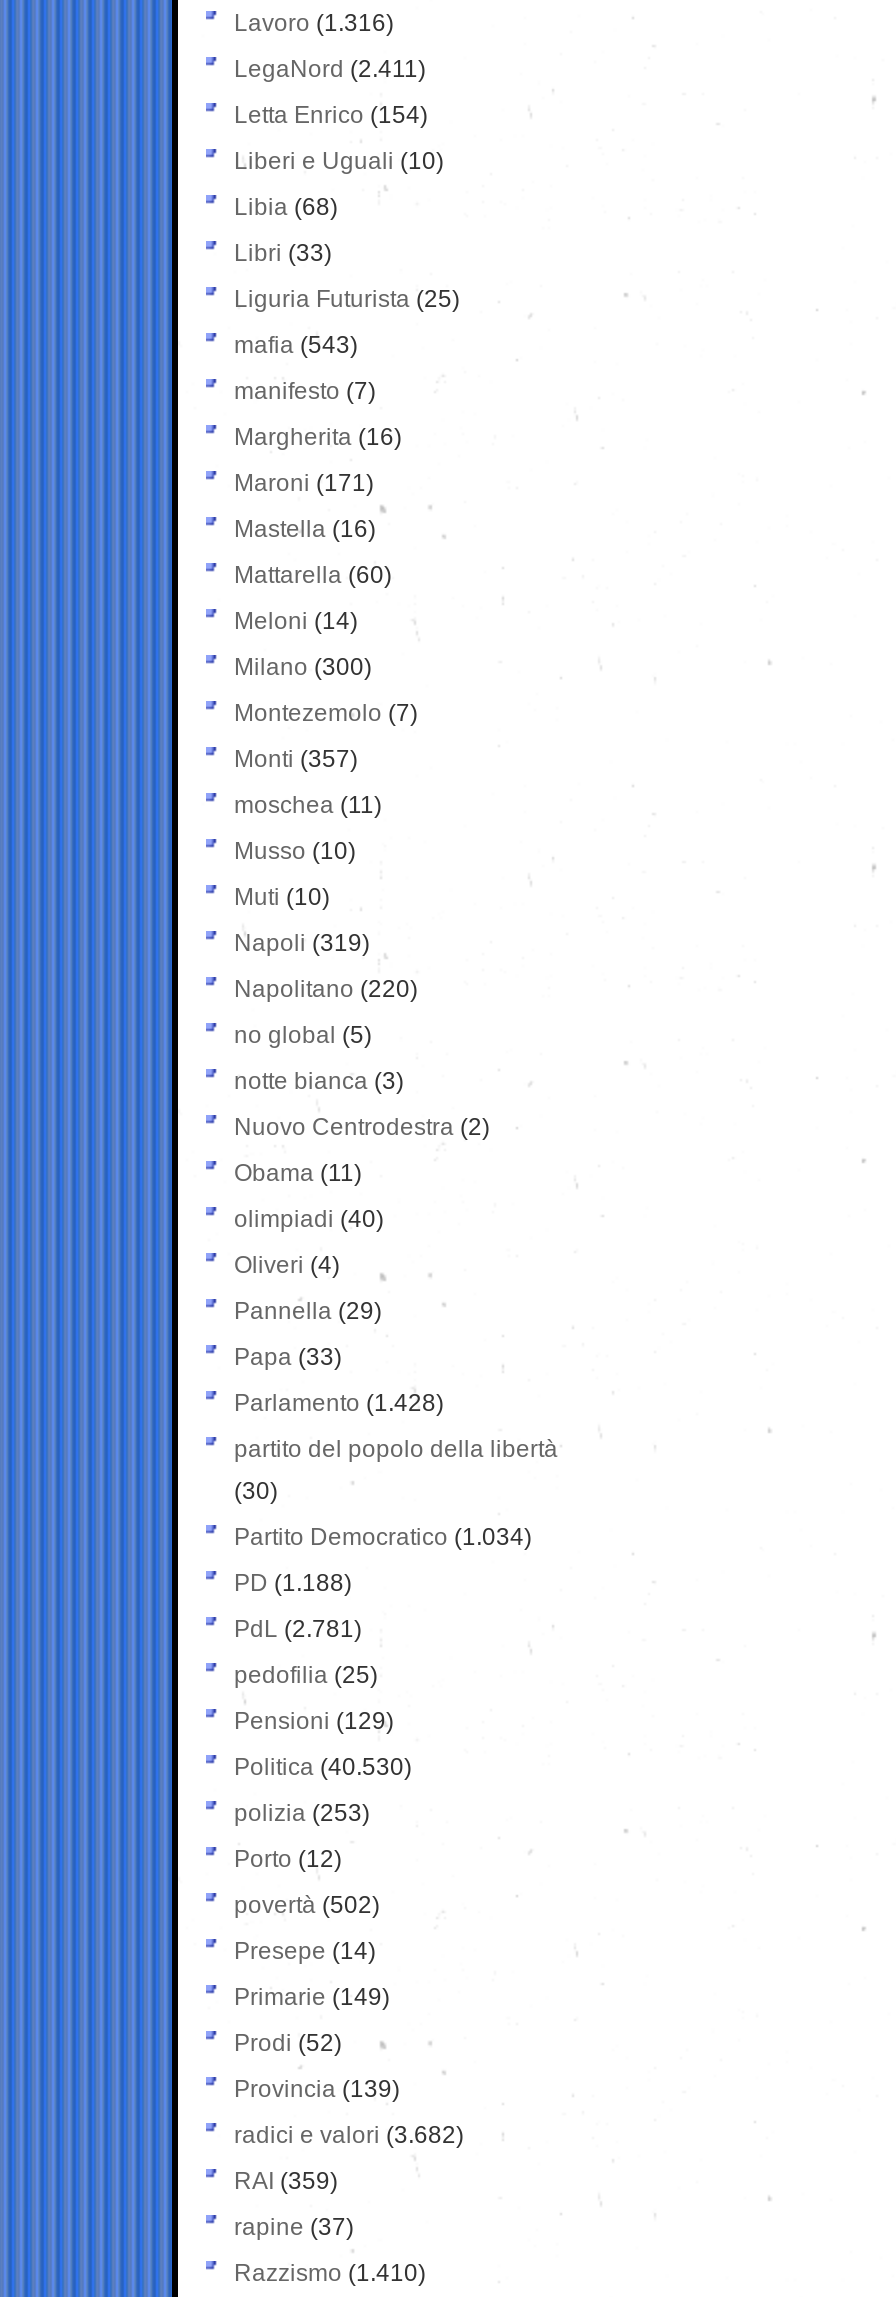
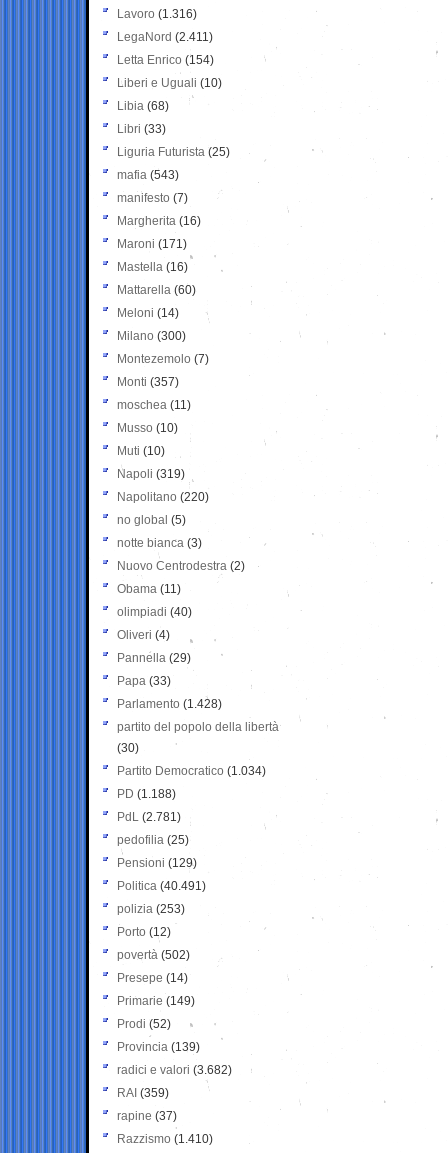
[234,1753,412,1781] Politica (40.530) -> [117,879,206,893] Politica (40.491)

